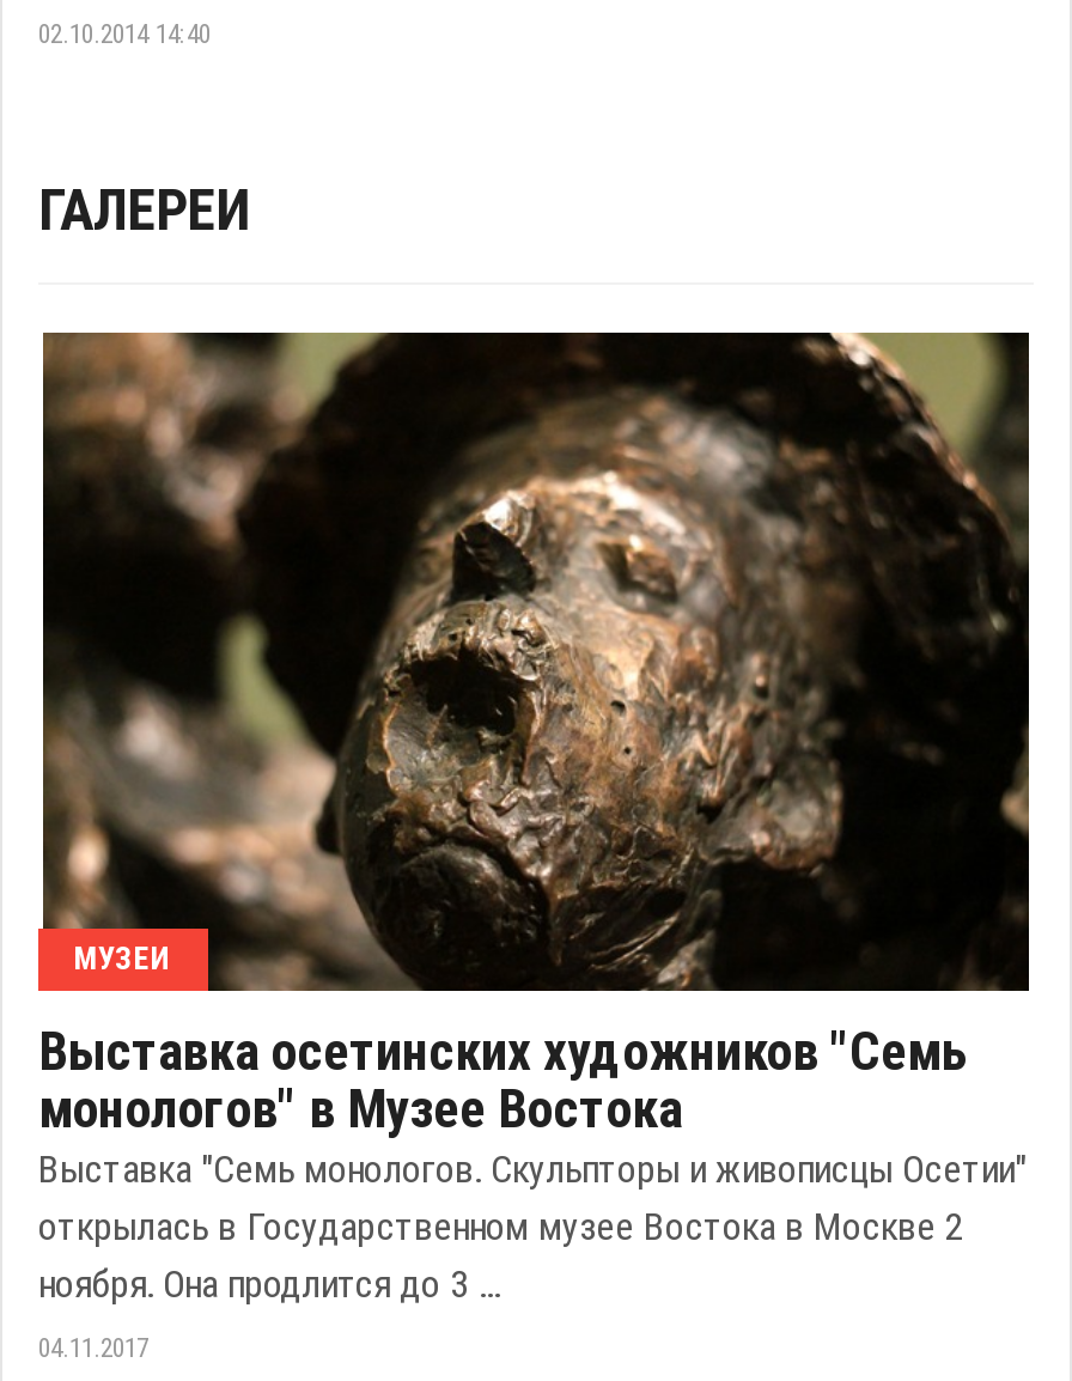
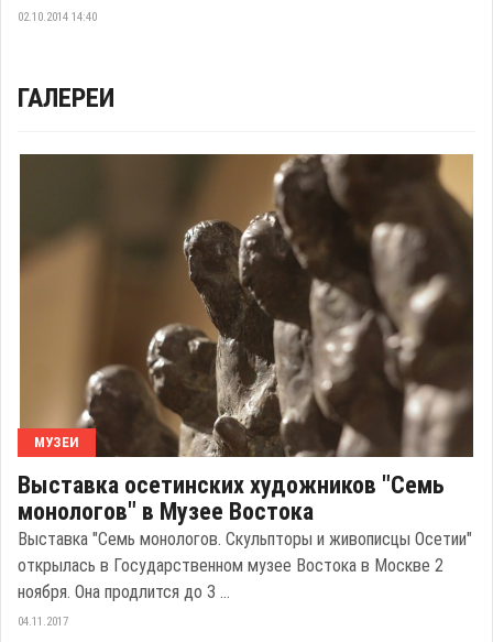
[41,330,1031,993] [image] -> [19,153,474,458] [image]

